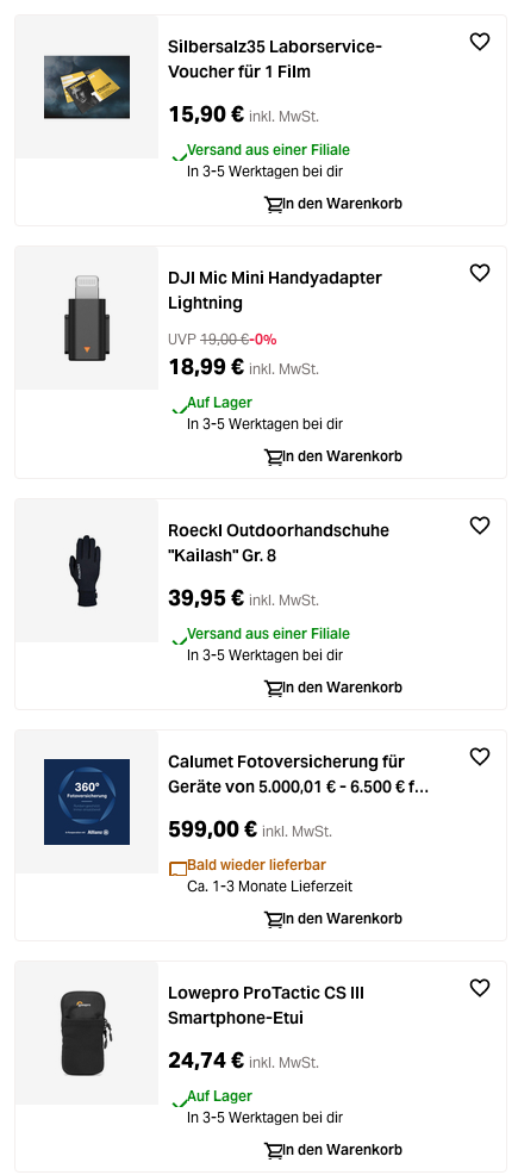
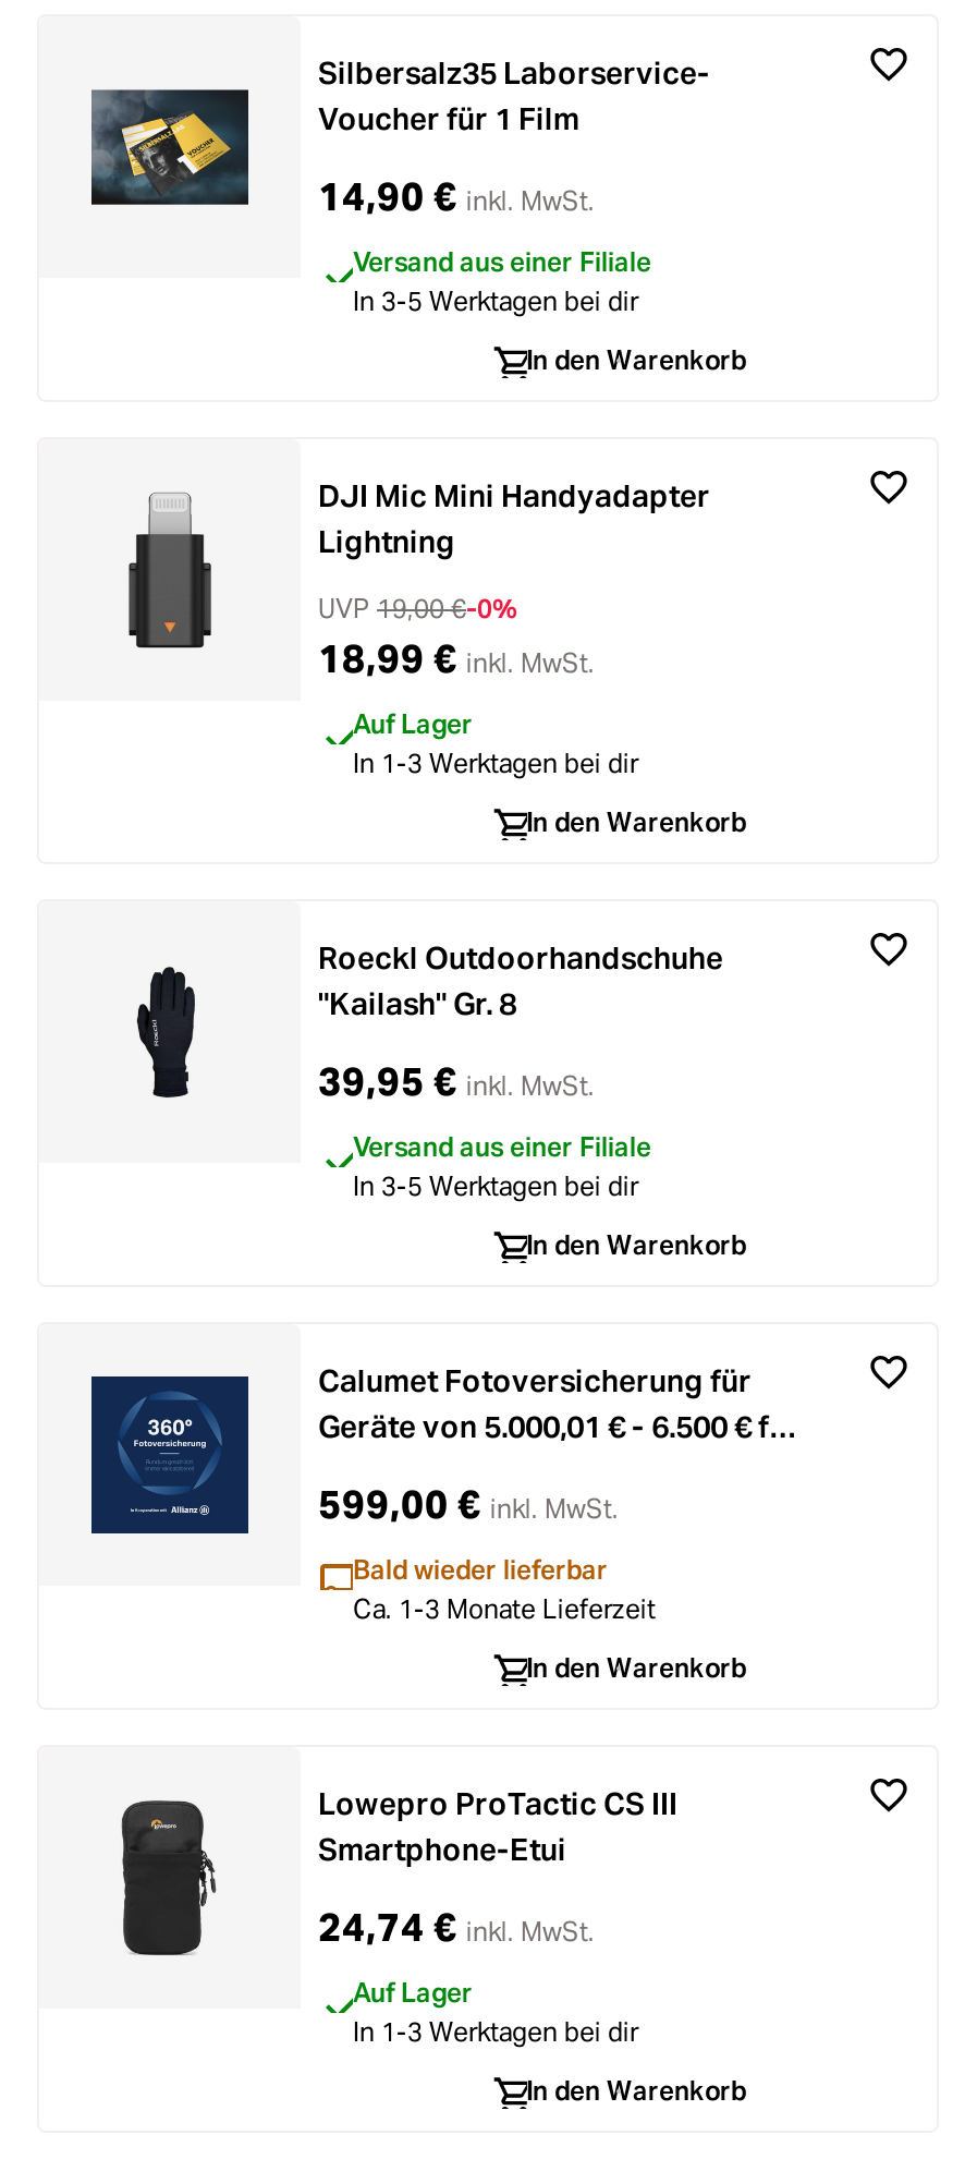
[168,100,319,128] 15,90 € inkl. MwSt. -> [318,171,595,221] 14,90 € inkl. MwSt.
[187,415,343,433] In 3-5 Werktagen bei dir -> [353,747,638,779] In 1-3 Werktagen bei dir
[187,1108,343,1126] In 3-5 Werktagen bei dir -> [353,2015,638,2048] In 1-3 Werktagen bei dir

